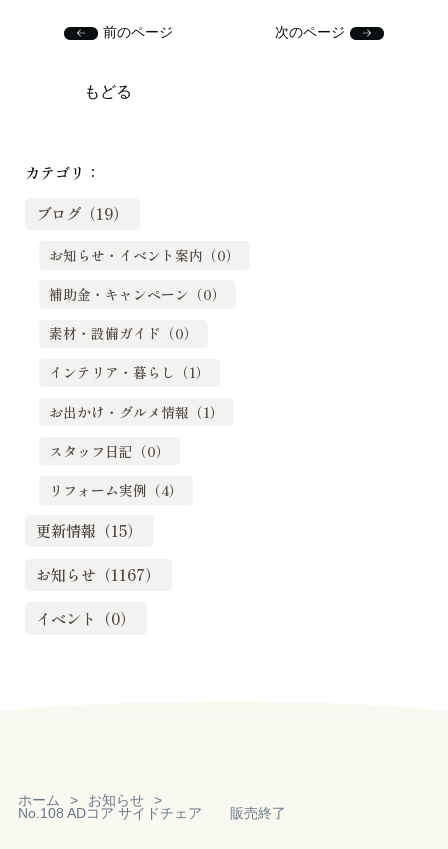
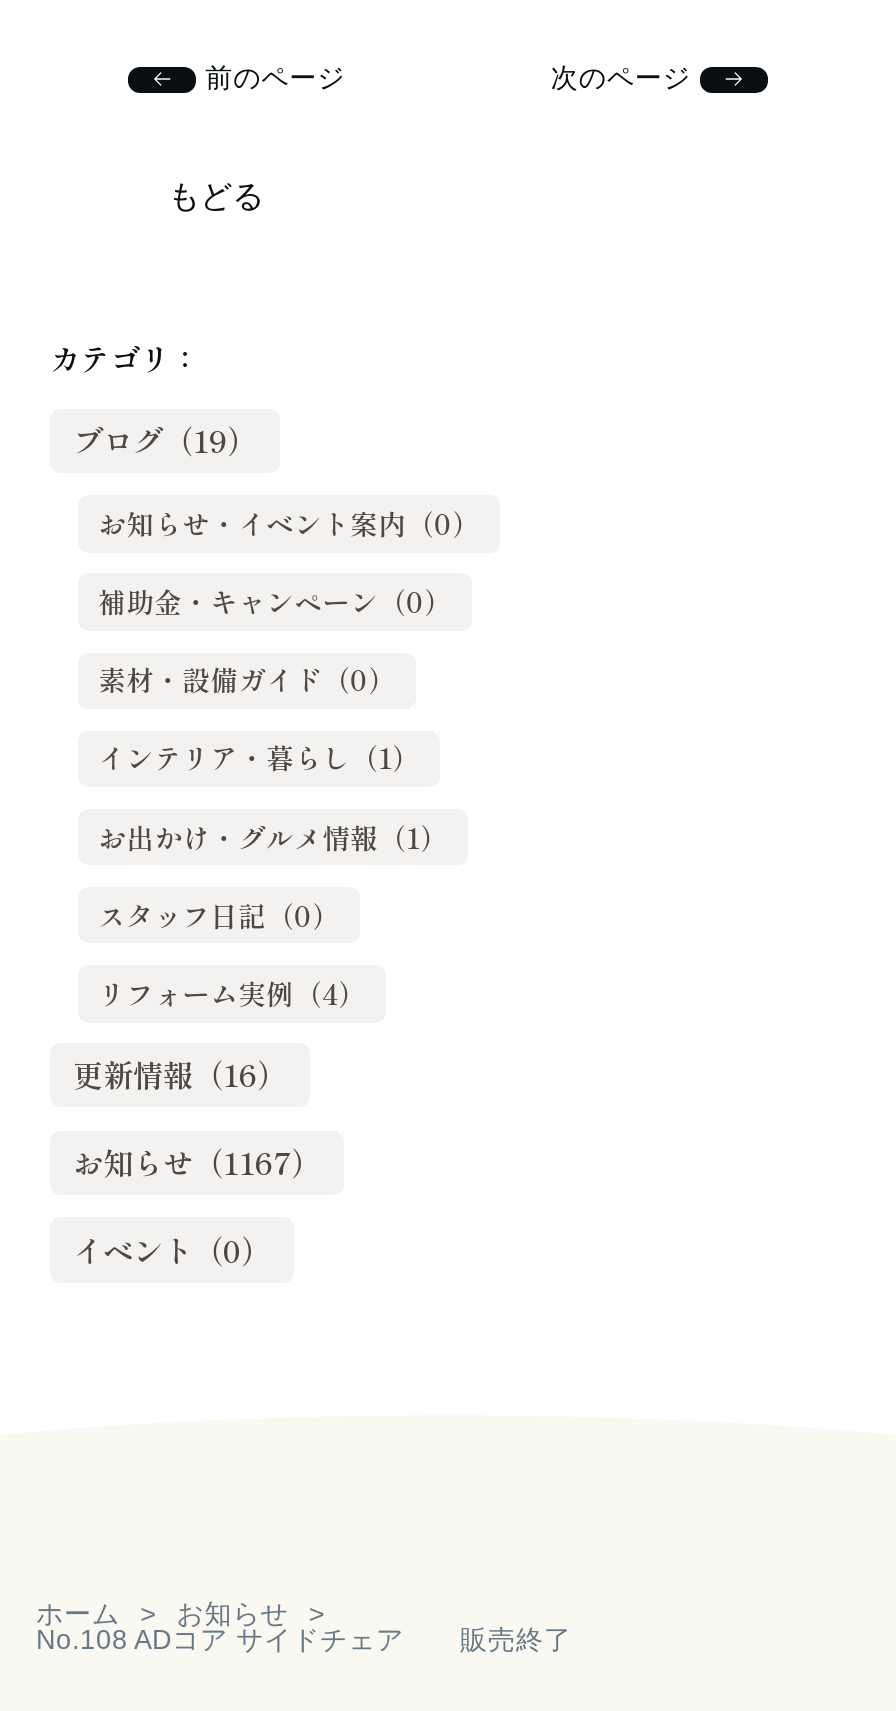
[36,519,142,541] 更新情報（15） -> [73,1052,287,1096] 更新情報（16）

